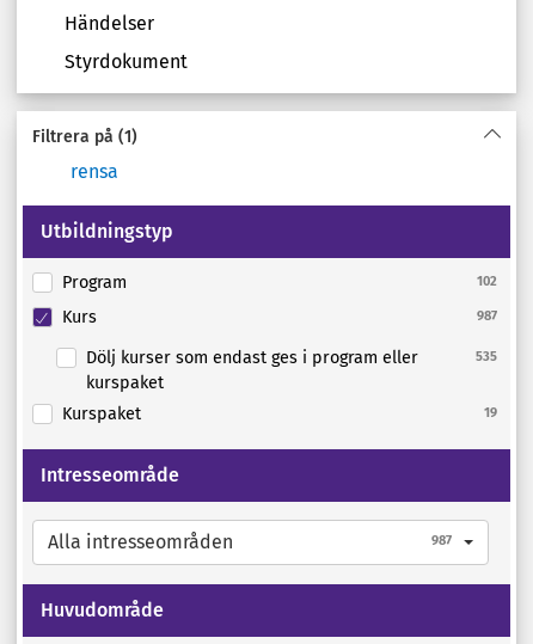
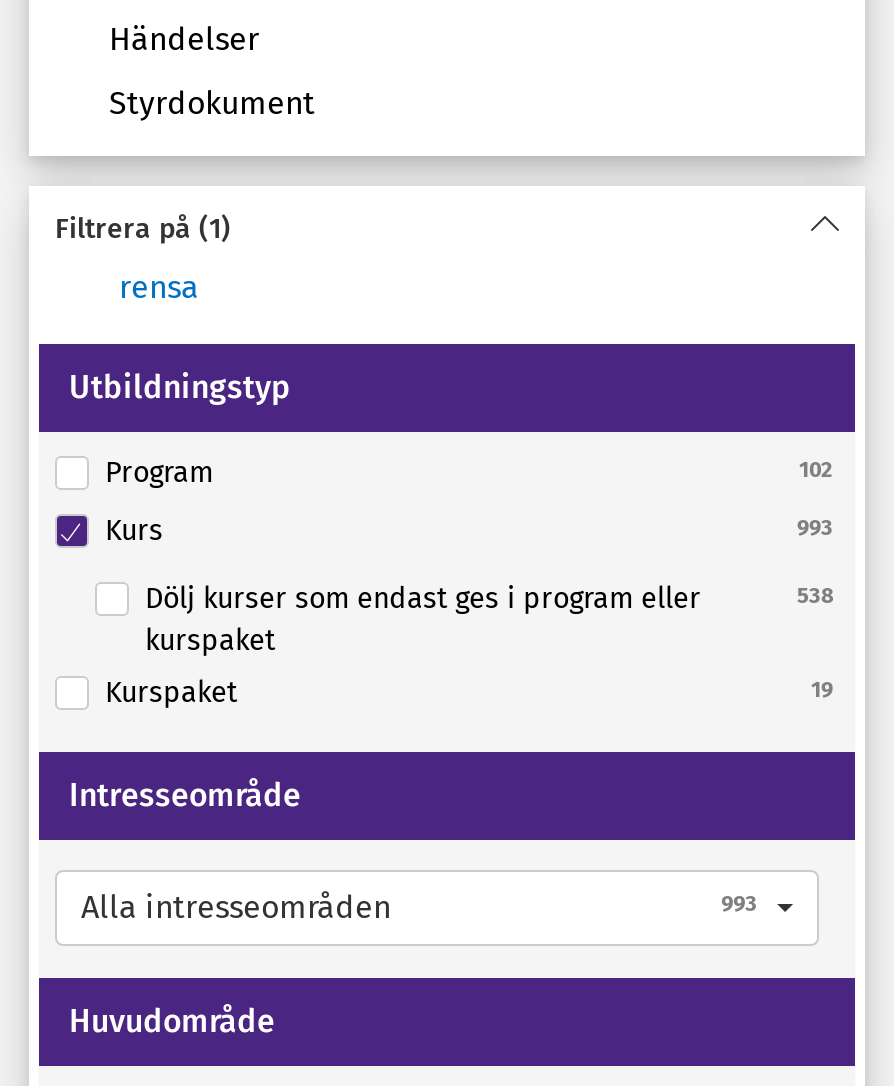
[477,308,497,323] 987 -> [797,515,833,541] 993
[476,348,497,364] 535 -> [797,583,833,609] 538
[432,532,452,548] 987 -> [721,891,757,917] 993

